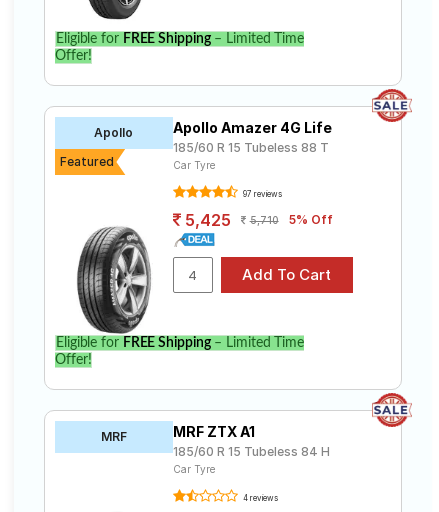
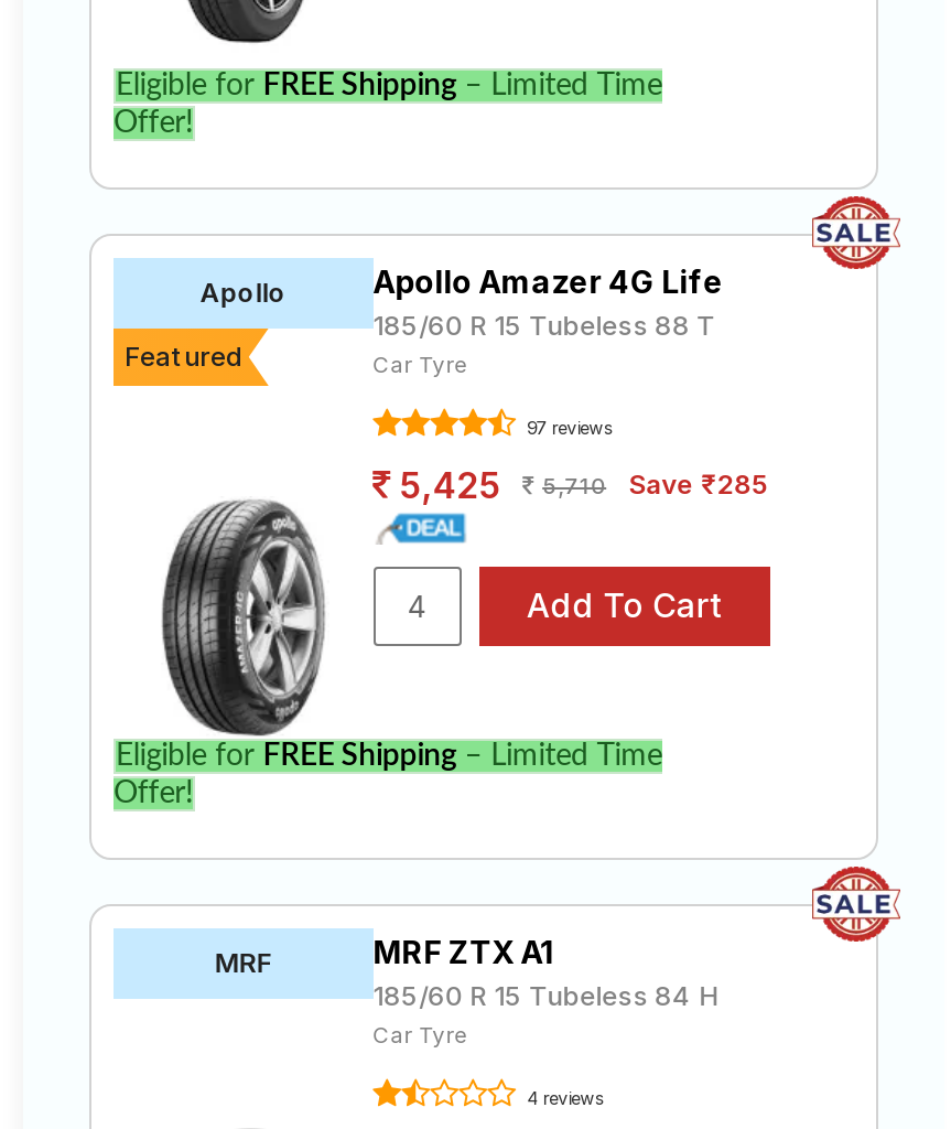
[185,210,333,230] 5,425 5,710 5% Off -> [399,462,767,506] 5,425 5,710 Save ₹285

